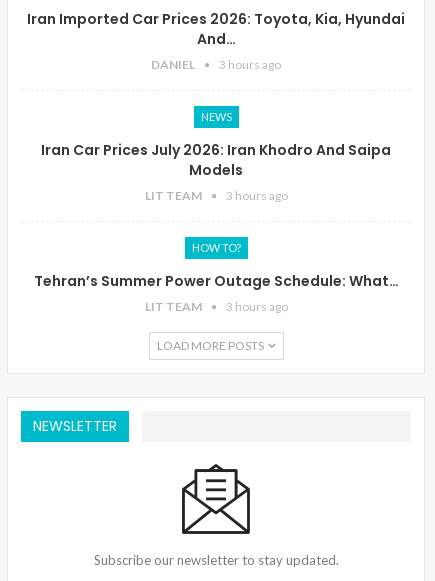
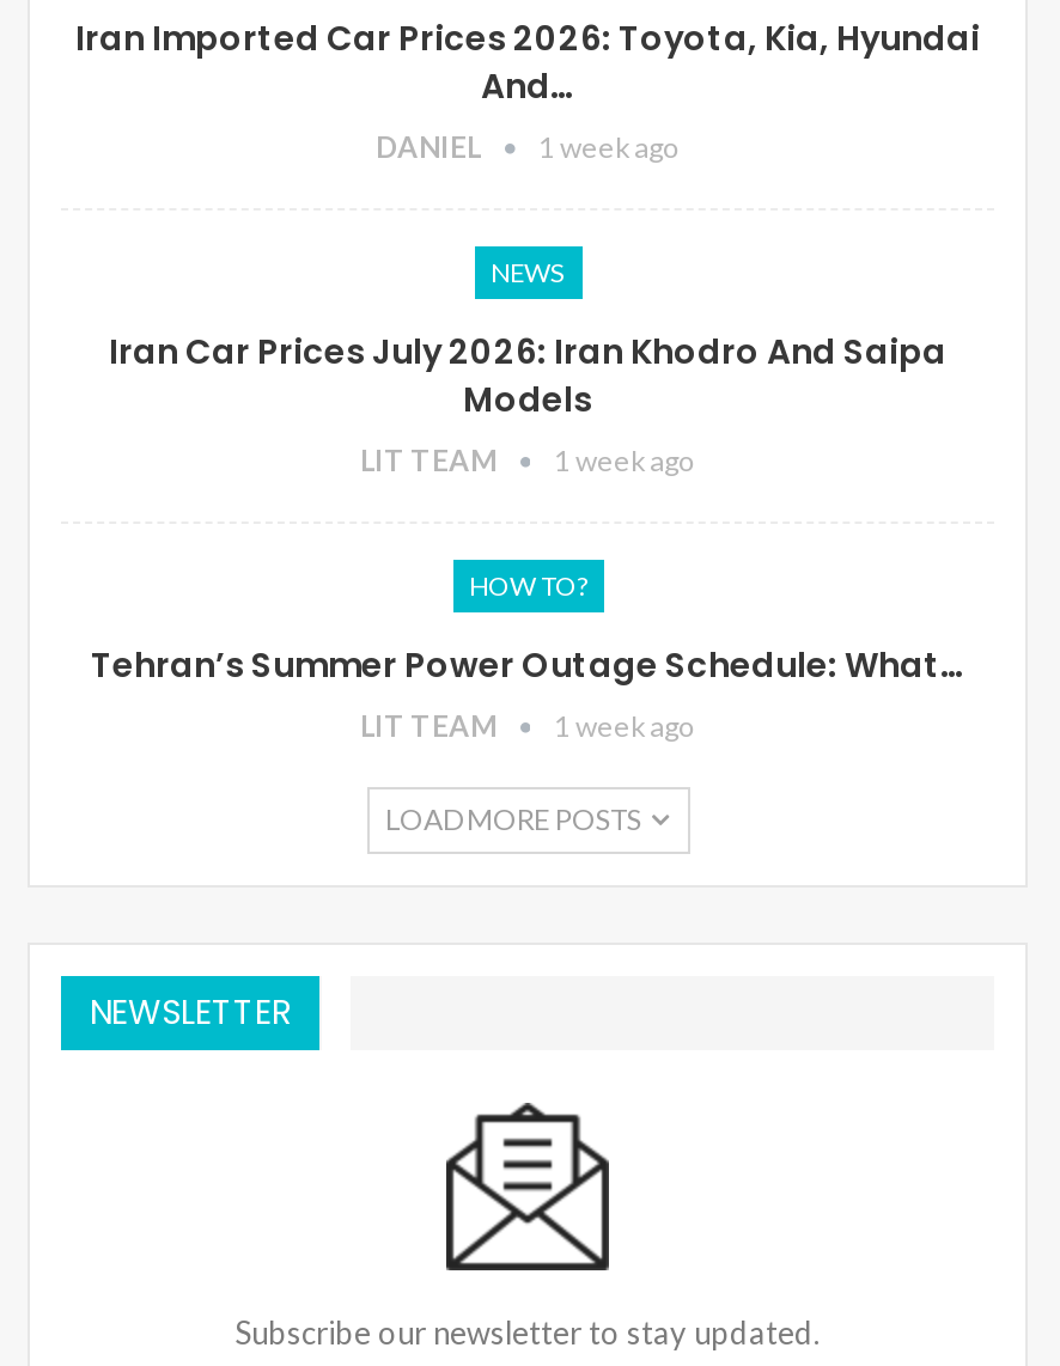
[151,57,281,72] DANIEL 3 hours ago -> [376,129,680,165] DANIEL 1 week ago
[144,188,287,203] LIT TEAM 3 hours ago -> [360,442,695,478] LIT TEAM 1 week ago
[144,299,287,314] LIT TEAM 3 hours ago -> [360,708,695,744] LIT TEAM 1 week ago

